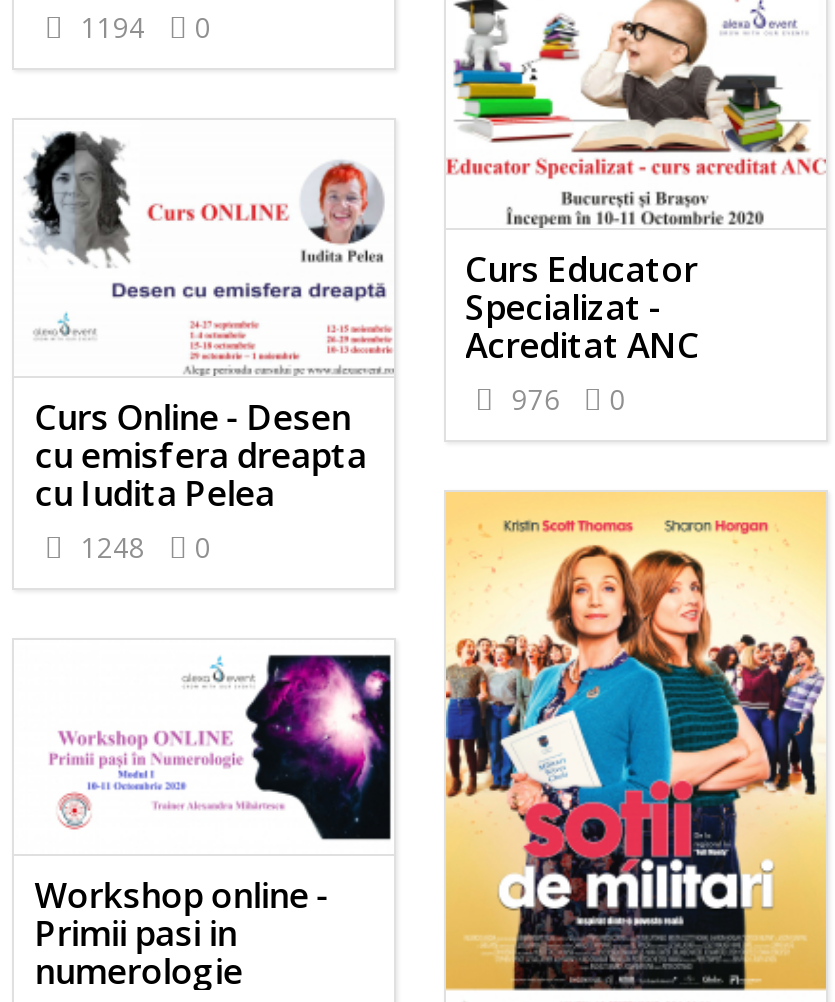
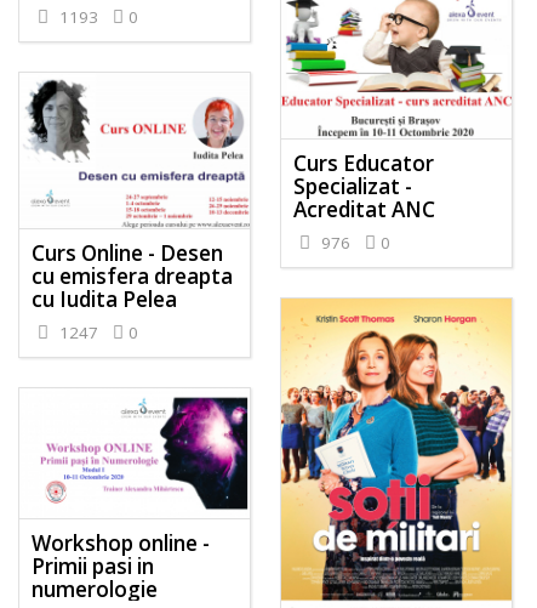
[81,10,211,46] 1194 0 -> [60,6,139,28] 1193 0
[81,530,211,566] 1248 0 -> [60,322,139,343] 1247 0

